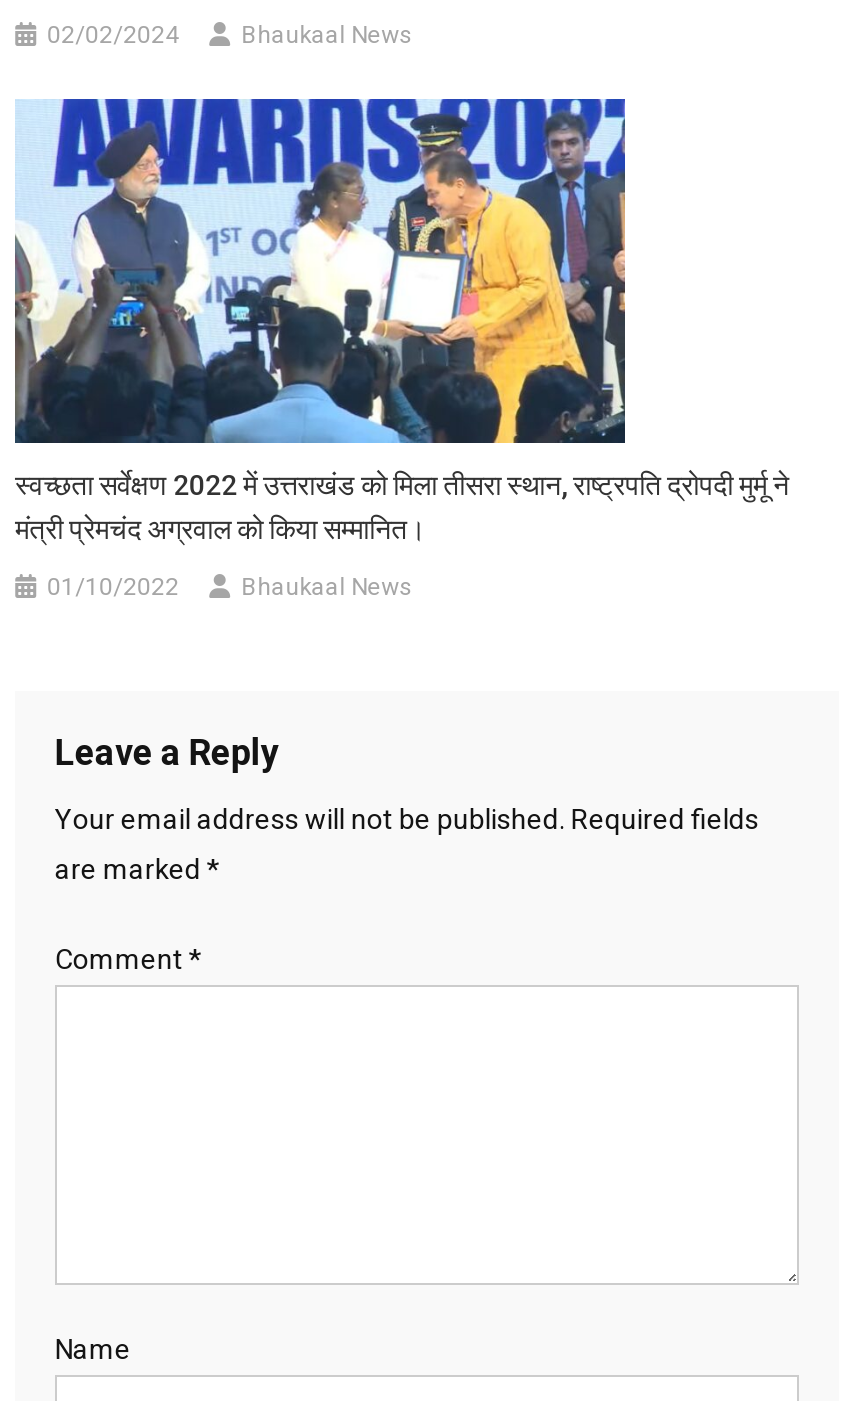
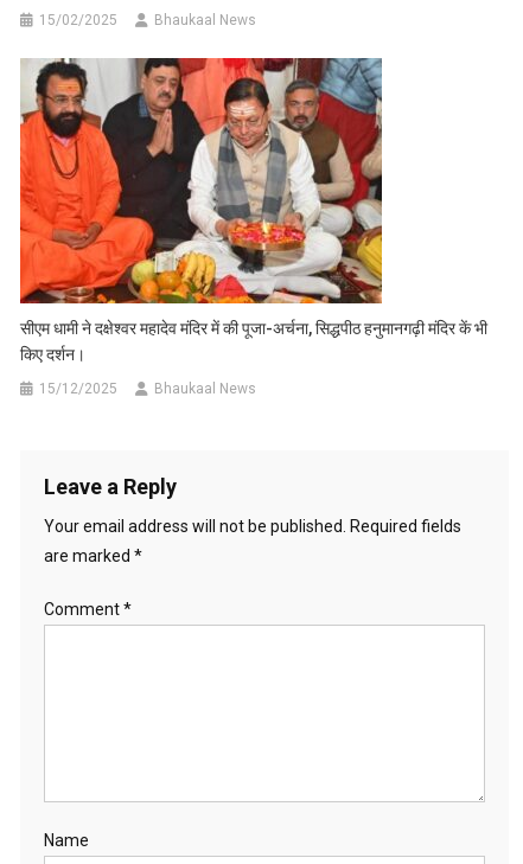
[47,21,179,49] 02/02/2024 -> [39,12,118,29] 15/02/2025
[13,96,627,446] [image] -> [19,57,383,269] [image]
[15,469,789,545] स्वच्छता सर्वेक्षण 2022 में उत्तराखंड को मिला तीसरा स्थान, राष्ट्रपति द्रोपदी मुर्मू ने | मंत्री प्रेमचंद अग्रवाल को किया सम्मानित। -> [20,319,488,364] सीएम धामी ने दक्षेश्वर महादेव मंदिर में की पूजा-अर्चना, सिद्धपीठ हनुमानगढ़ी मंदिर कें भी | किए दर्शन।
[47,573,179,601] 01/10/2022 -> [39,381,118,398] 15/12/2025

